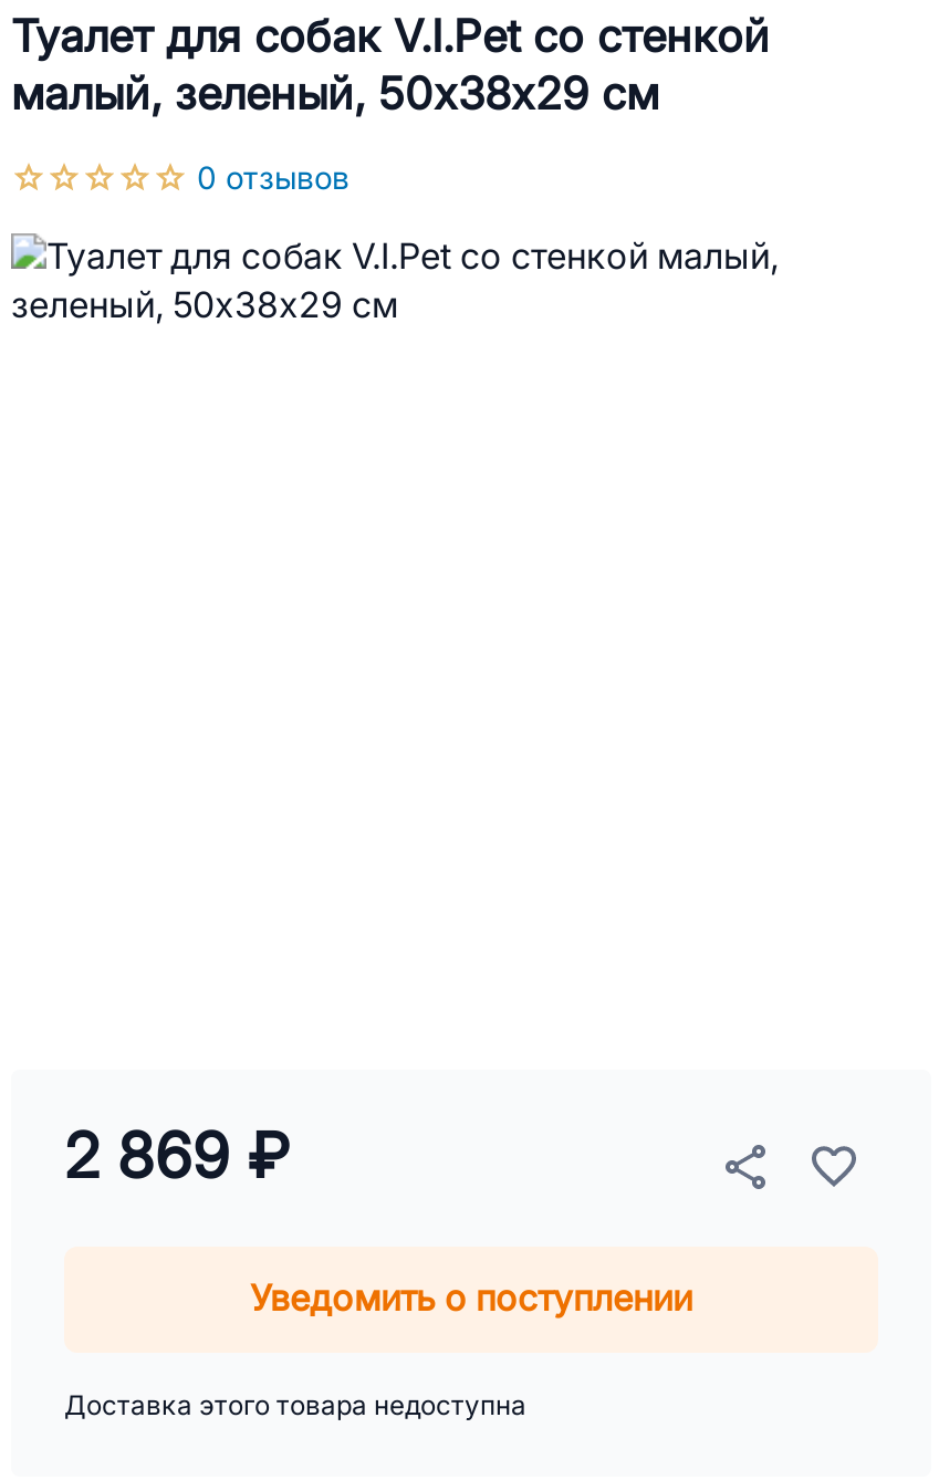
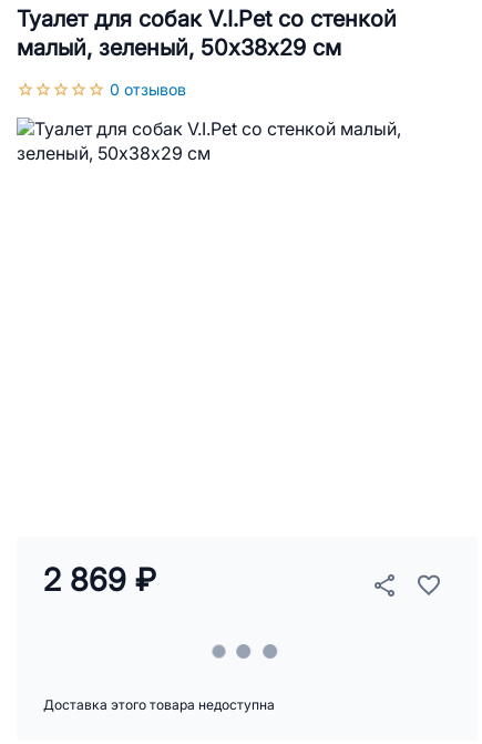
[250,1280,692,1317] Уведомить о поступлении -> none

